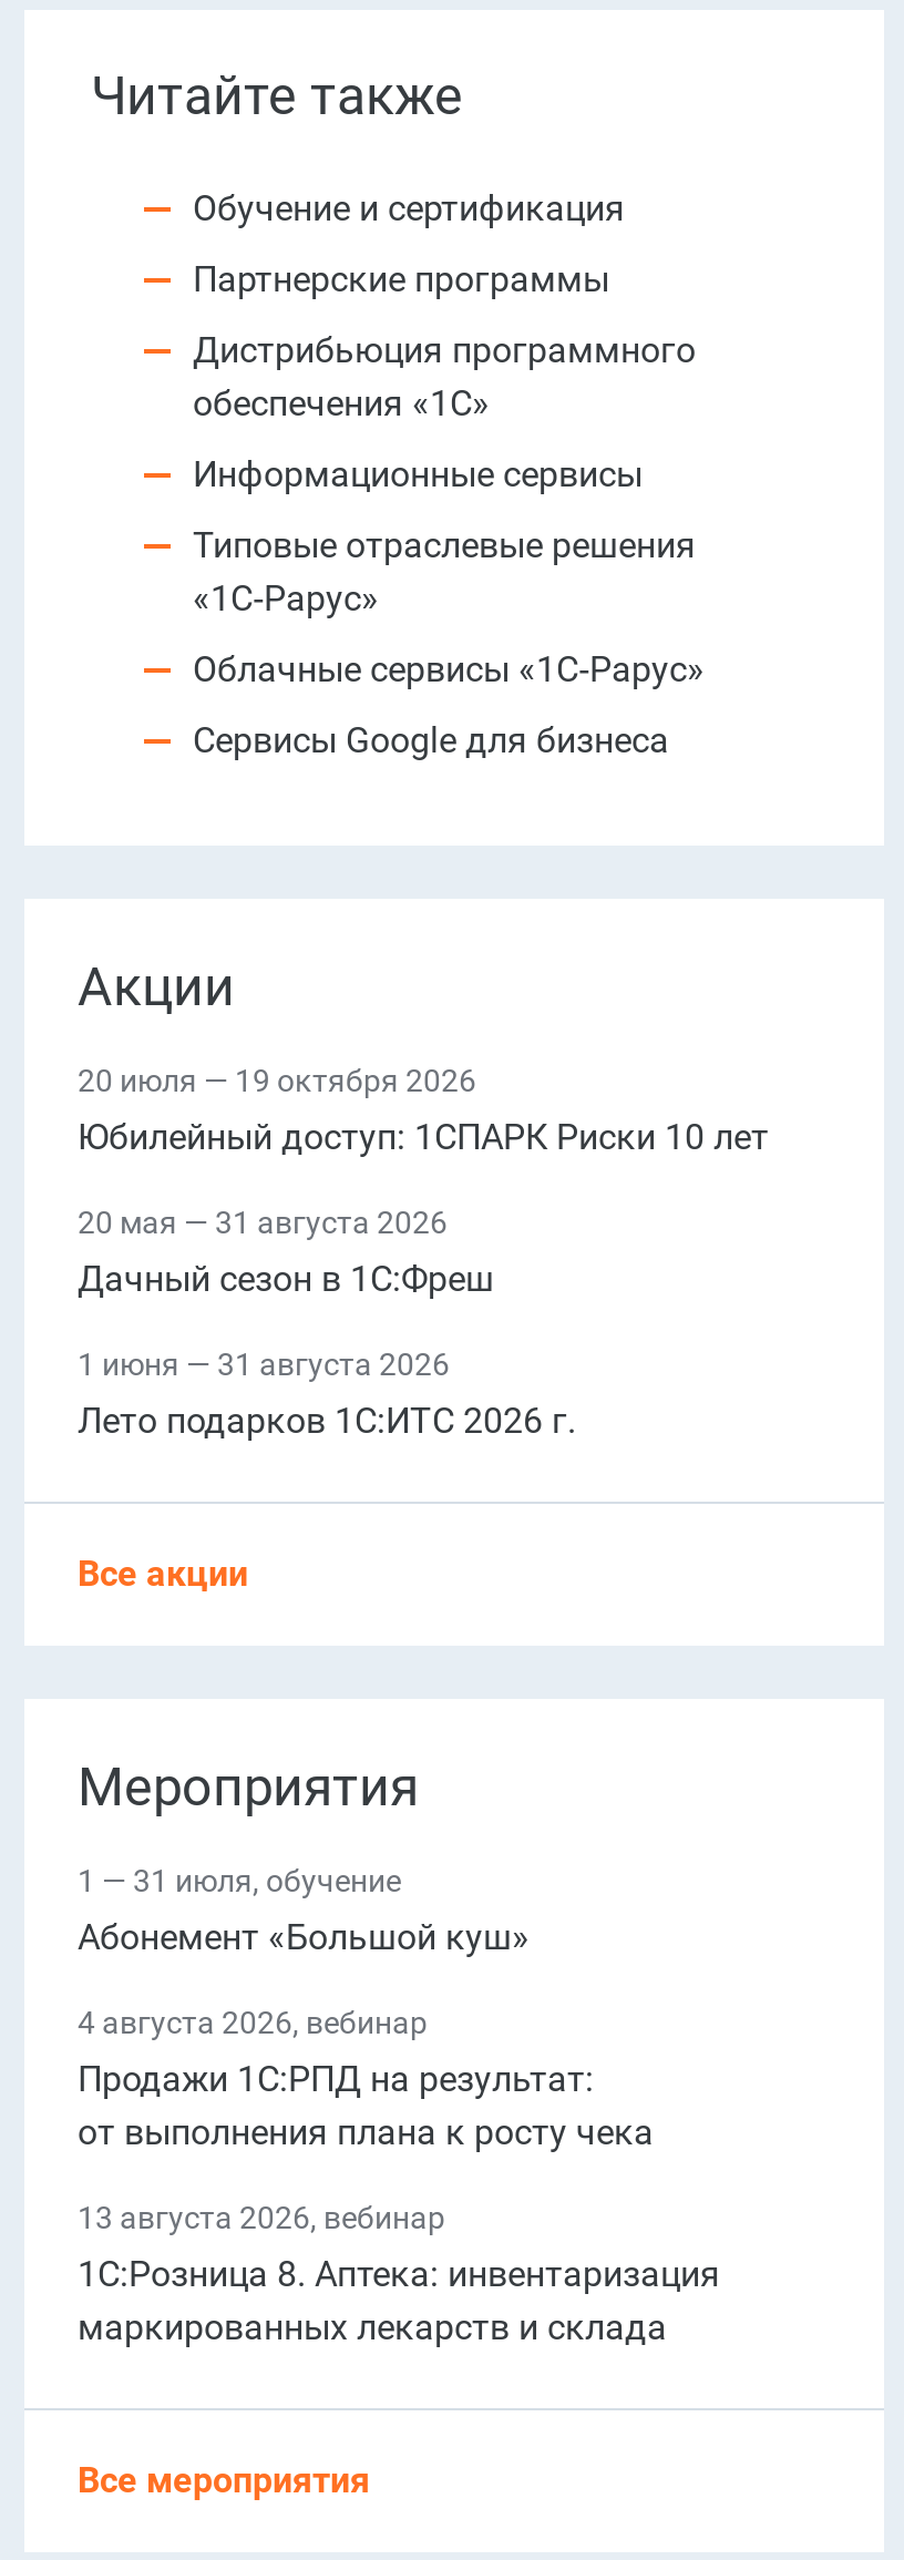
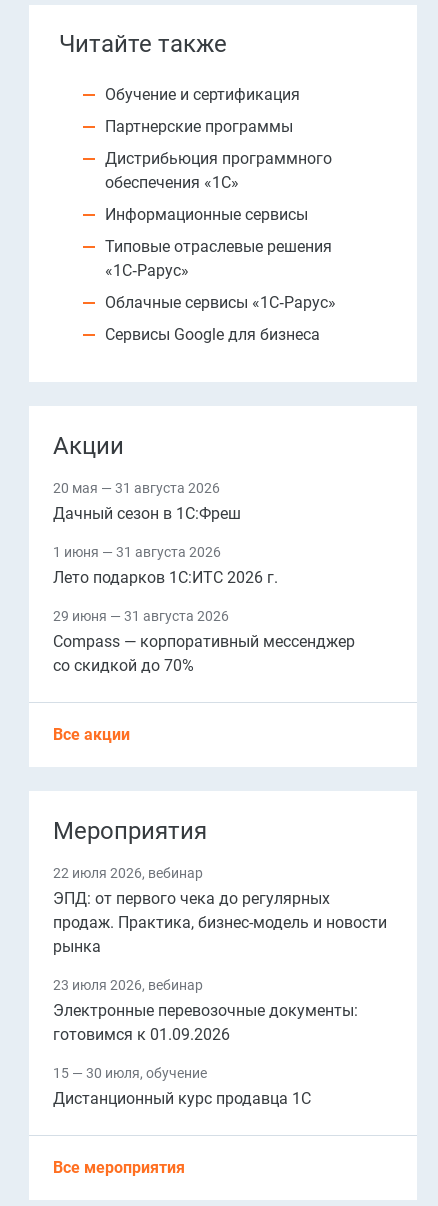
[78,1063,769,1158] 20 июля — 19 октября 2026 | Юбилейный доступ: 1СПАРК Риски 10 лет -> none
moved [78,1205,576,1442] -> [53,480,278,587]: 20 мая — 31 августа 2026 | Дачный сезон в 1С:Фреш | 1 июня — 31 августа 2026 | Лето подарков 1С:ИТС 2026 г.
none -> [53,608,355,675] 29 июня — 31 августа 2026 | Compass — корпоративный мессенджер | со скидкой до 70%
[78,1863,530,1958] 1 — 31 июля, обучение | Абонемент «Большой куш» -> [53,865,387,956] 22 июля 2026, вебинар | ЭПД: от первого чека до регулярных | продаж. Практика, бизнес-модель и новости | рынка
[78,2005,654,2153] 4 августа 2026, вебинар | Продажи 1C:РПД на результат: | от выполнения плана к росту чека -> [53,977,358,1044] 23 июля 2026, вебинар | Электронные перевозочные документы: | готовимся к 01.09.2026
[78,2200,720,2348] 13 августа 2026, вебинар | 1С:Розница 8. Аптека: инвентаризация | маркированных лекарств и склада -> [53,1065,311,1108] 15 — 30 июля, обучение | Дистанционный курс продавца 1С

